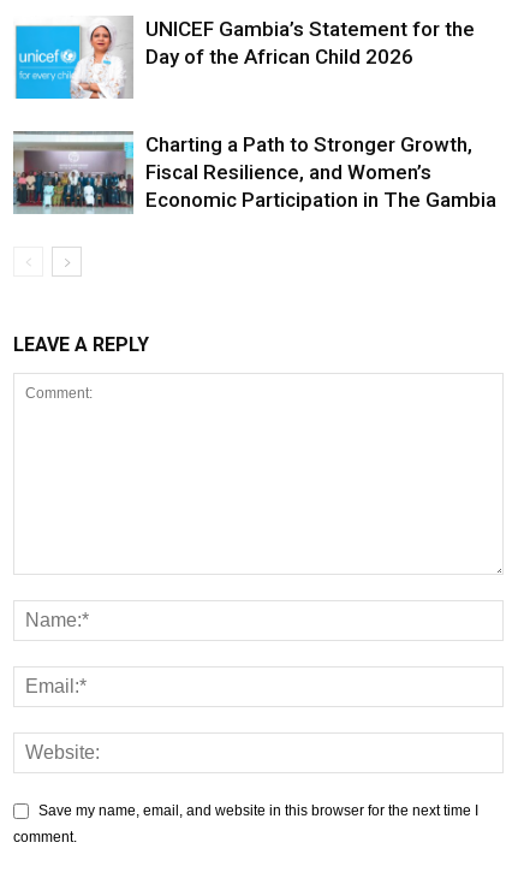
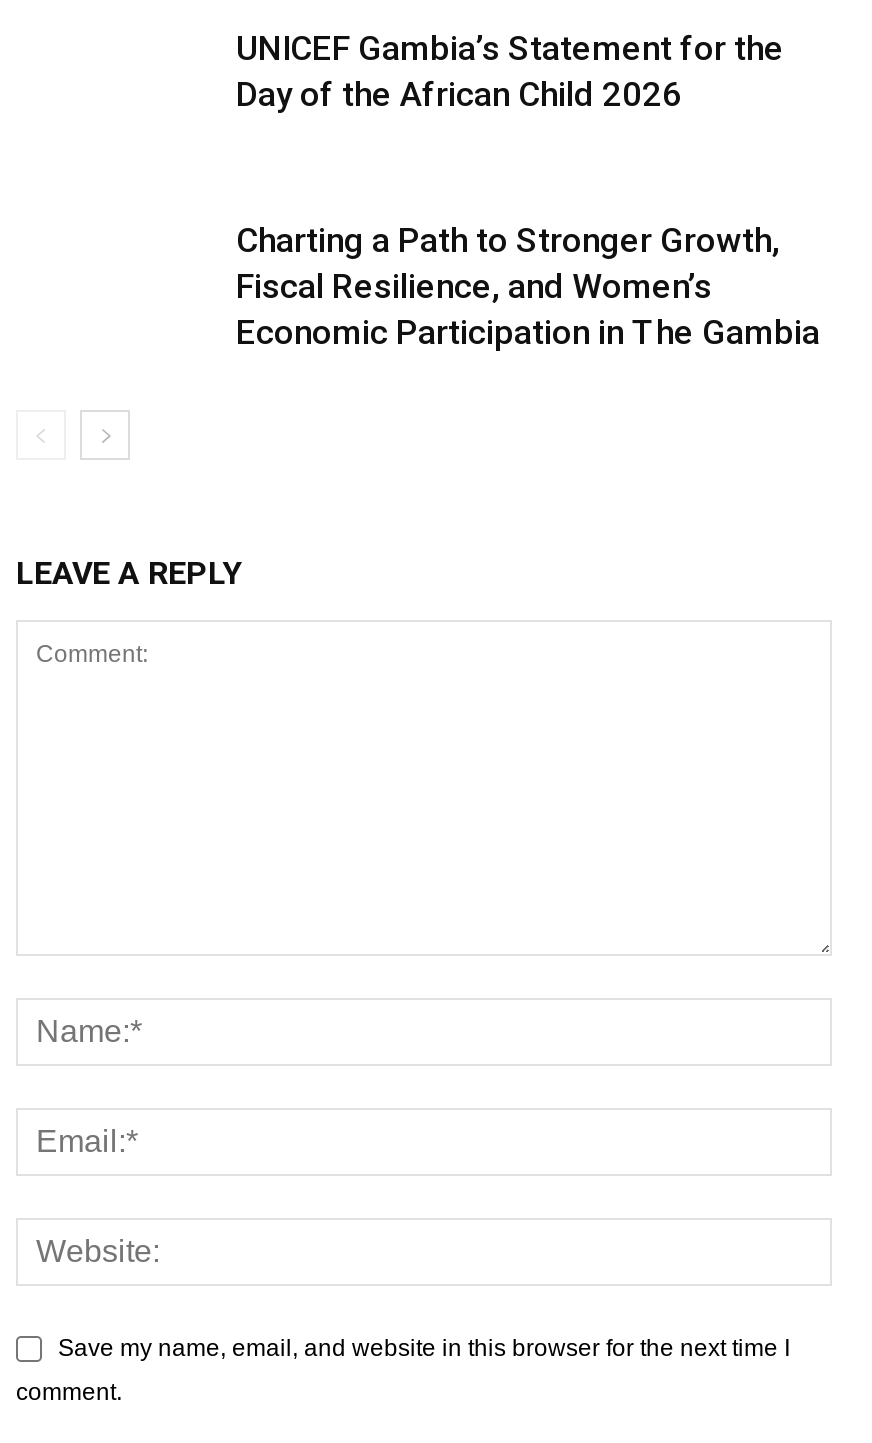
[14,16,135,100] [image] -> none
[12,130,135,215] [image] -> none

